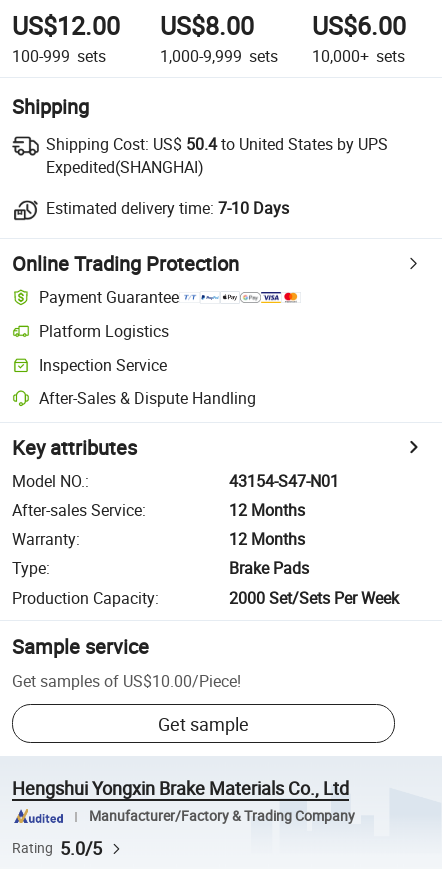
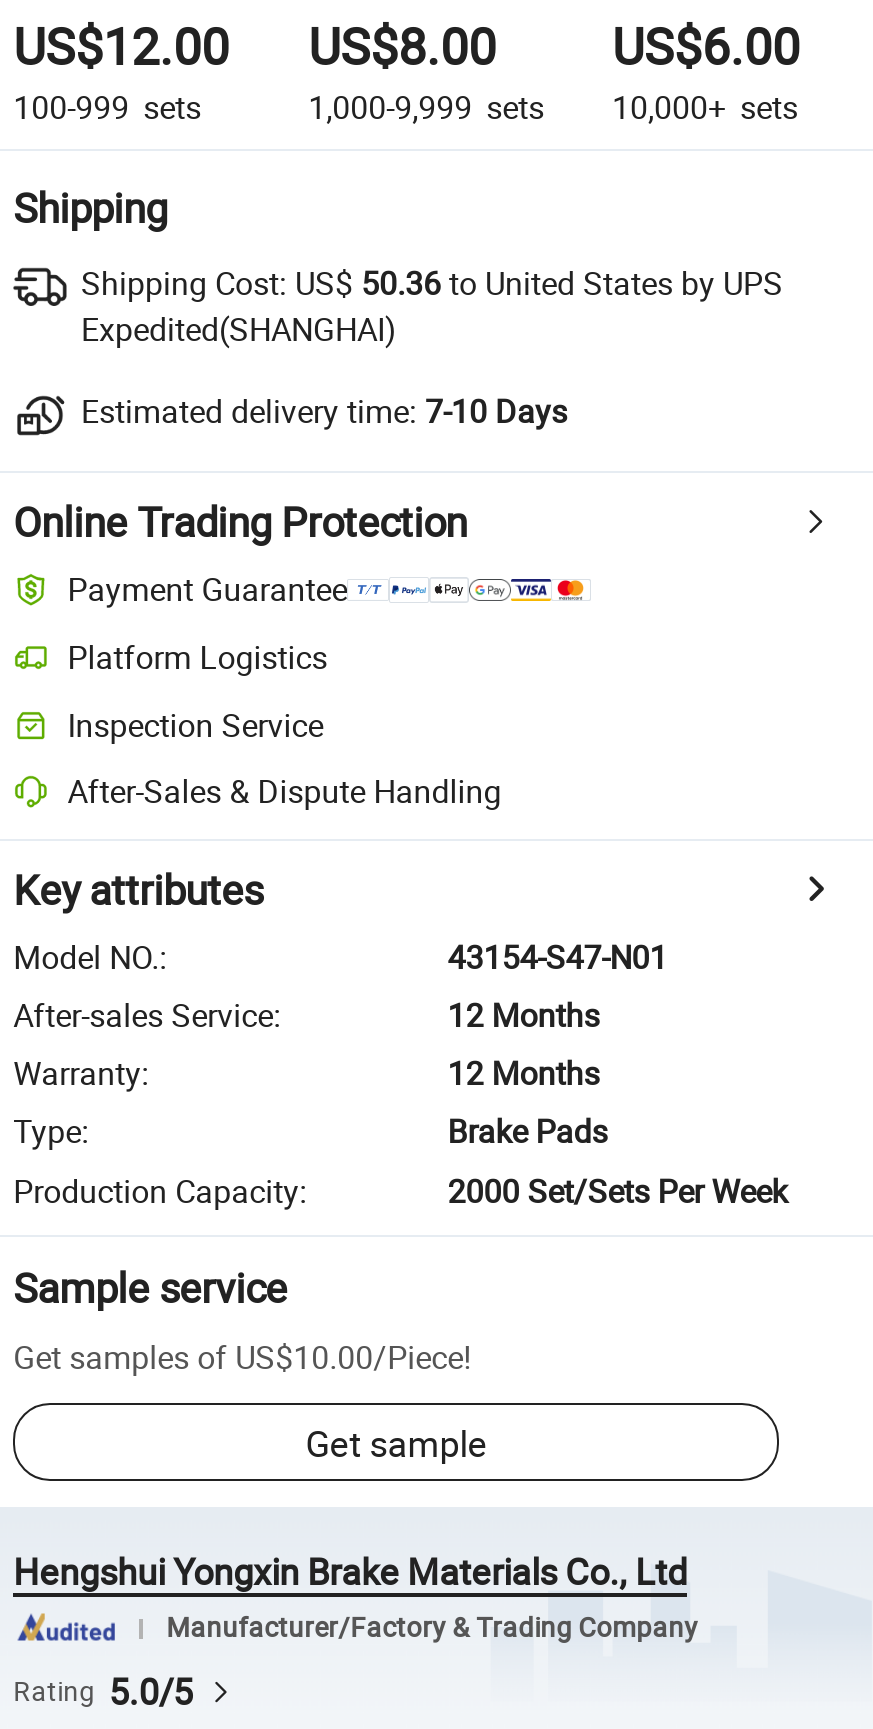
[46,133,388,155] Shipping Cost: US$50.4 to United States by UPS -> [81,261,783,305] Shipping Cost: US$50.36 to United States by UPS

